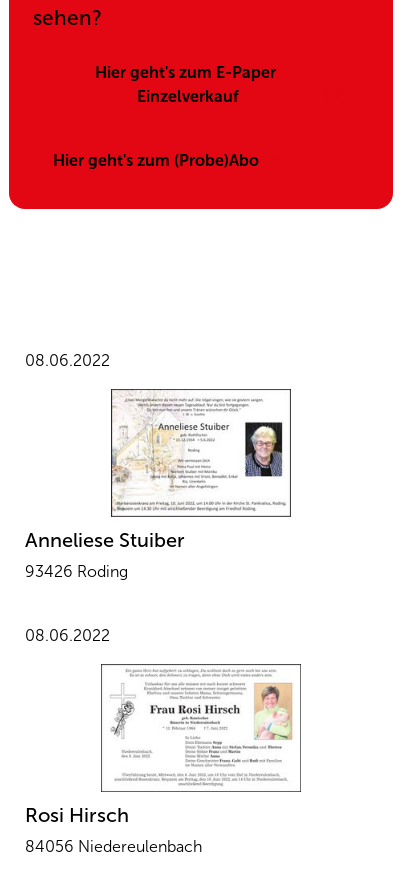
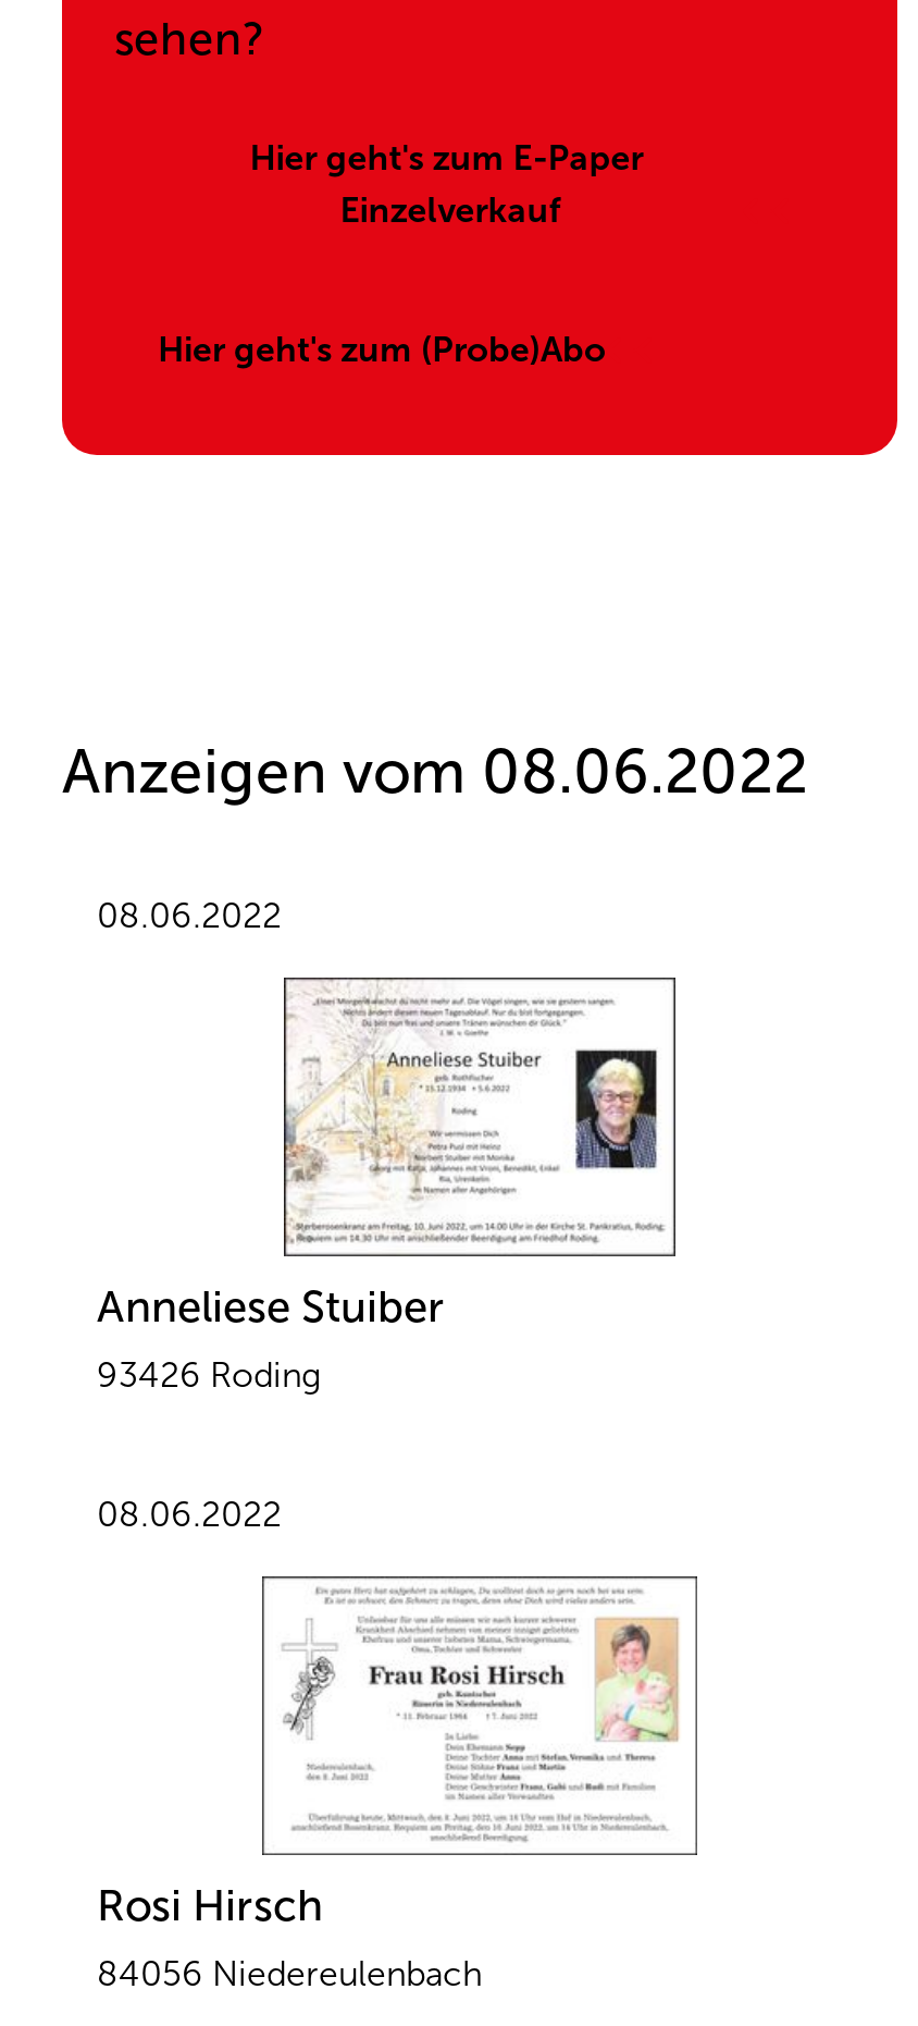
none -> [62,737,808,805] Anzeigen vom 08.06.2022

